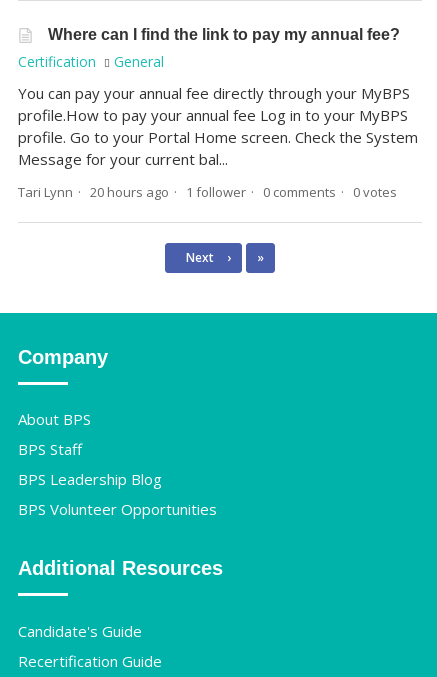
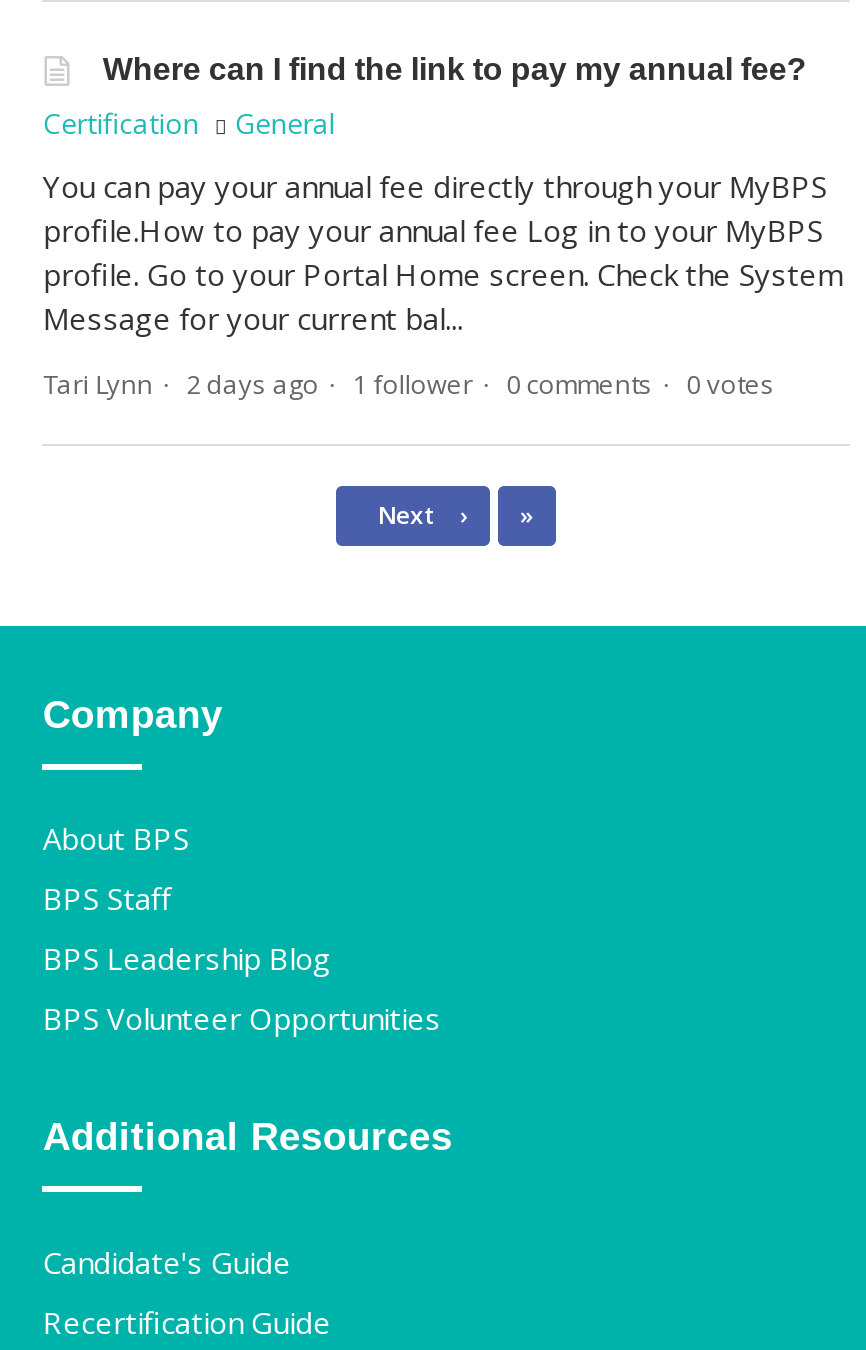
[18,183,397,201] Tari Lynn 20 hours ago 1 follower 0 comments 0 votes -> [43,366,775,402] Tari Lynn 2 days ago 1 follower 0 comments 0 votes

